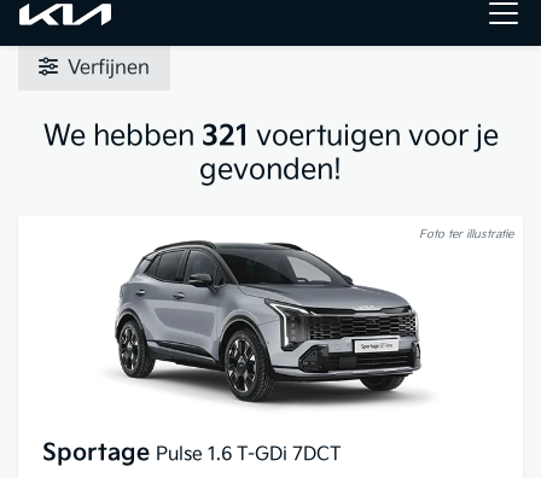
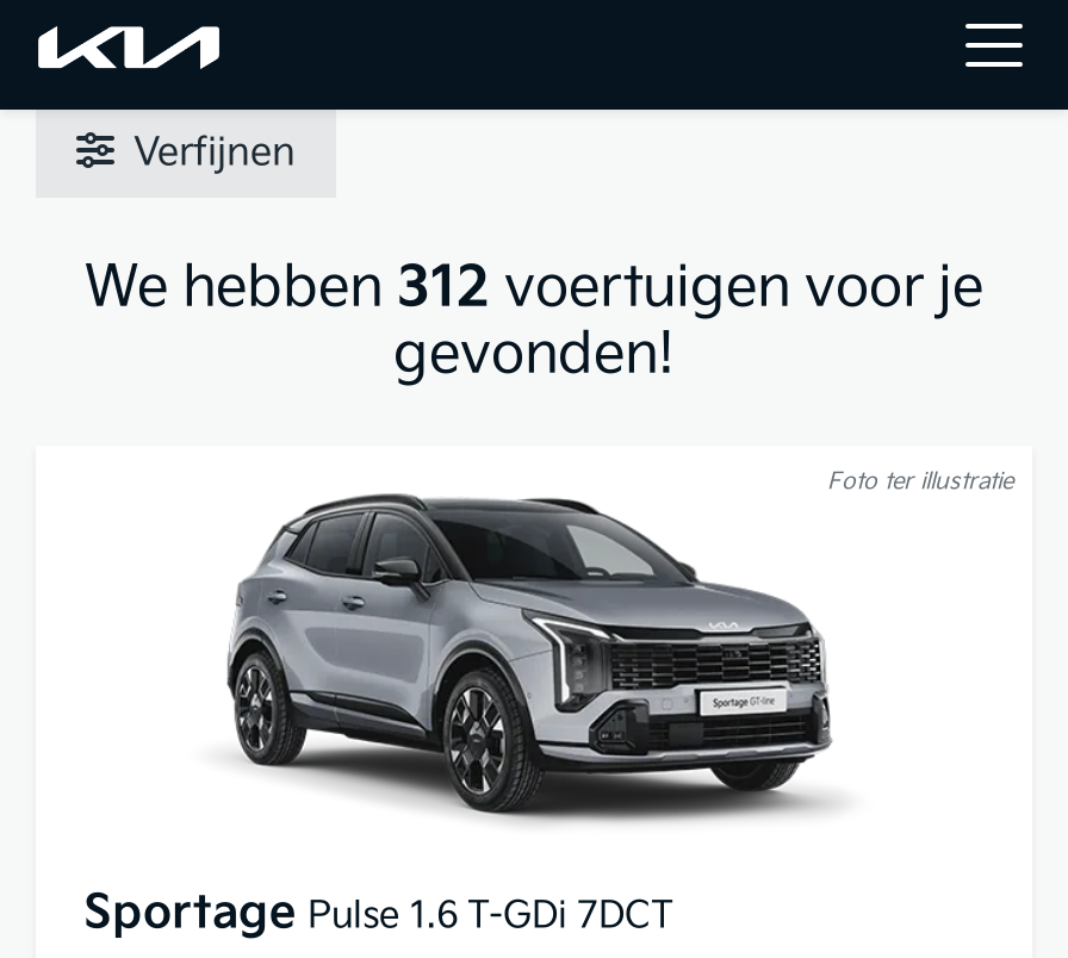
[43,120,498,154] We hebben 321 voertuigen voor je -> [85,255,983,322] We hebben 312 voertuigen voor je

